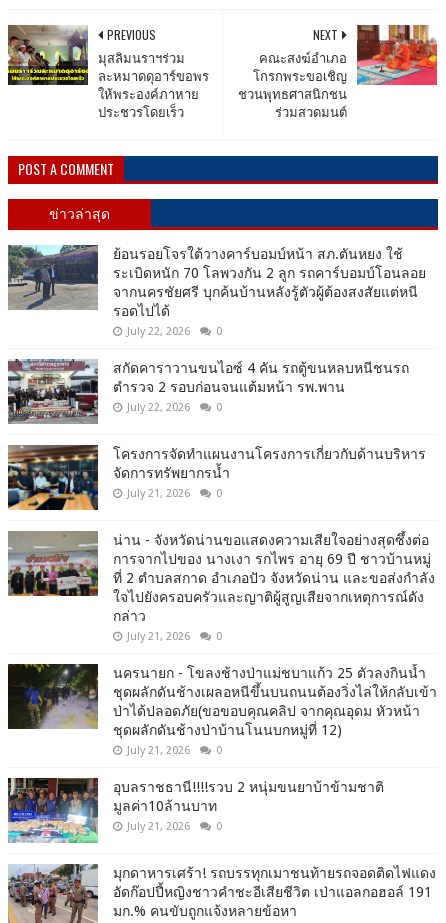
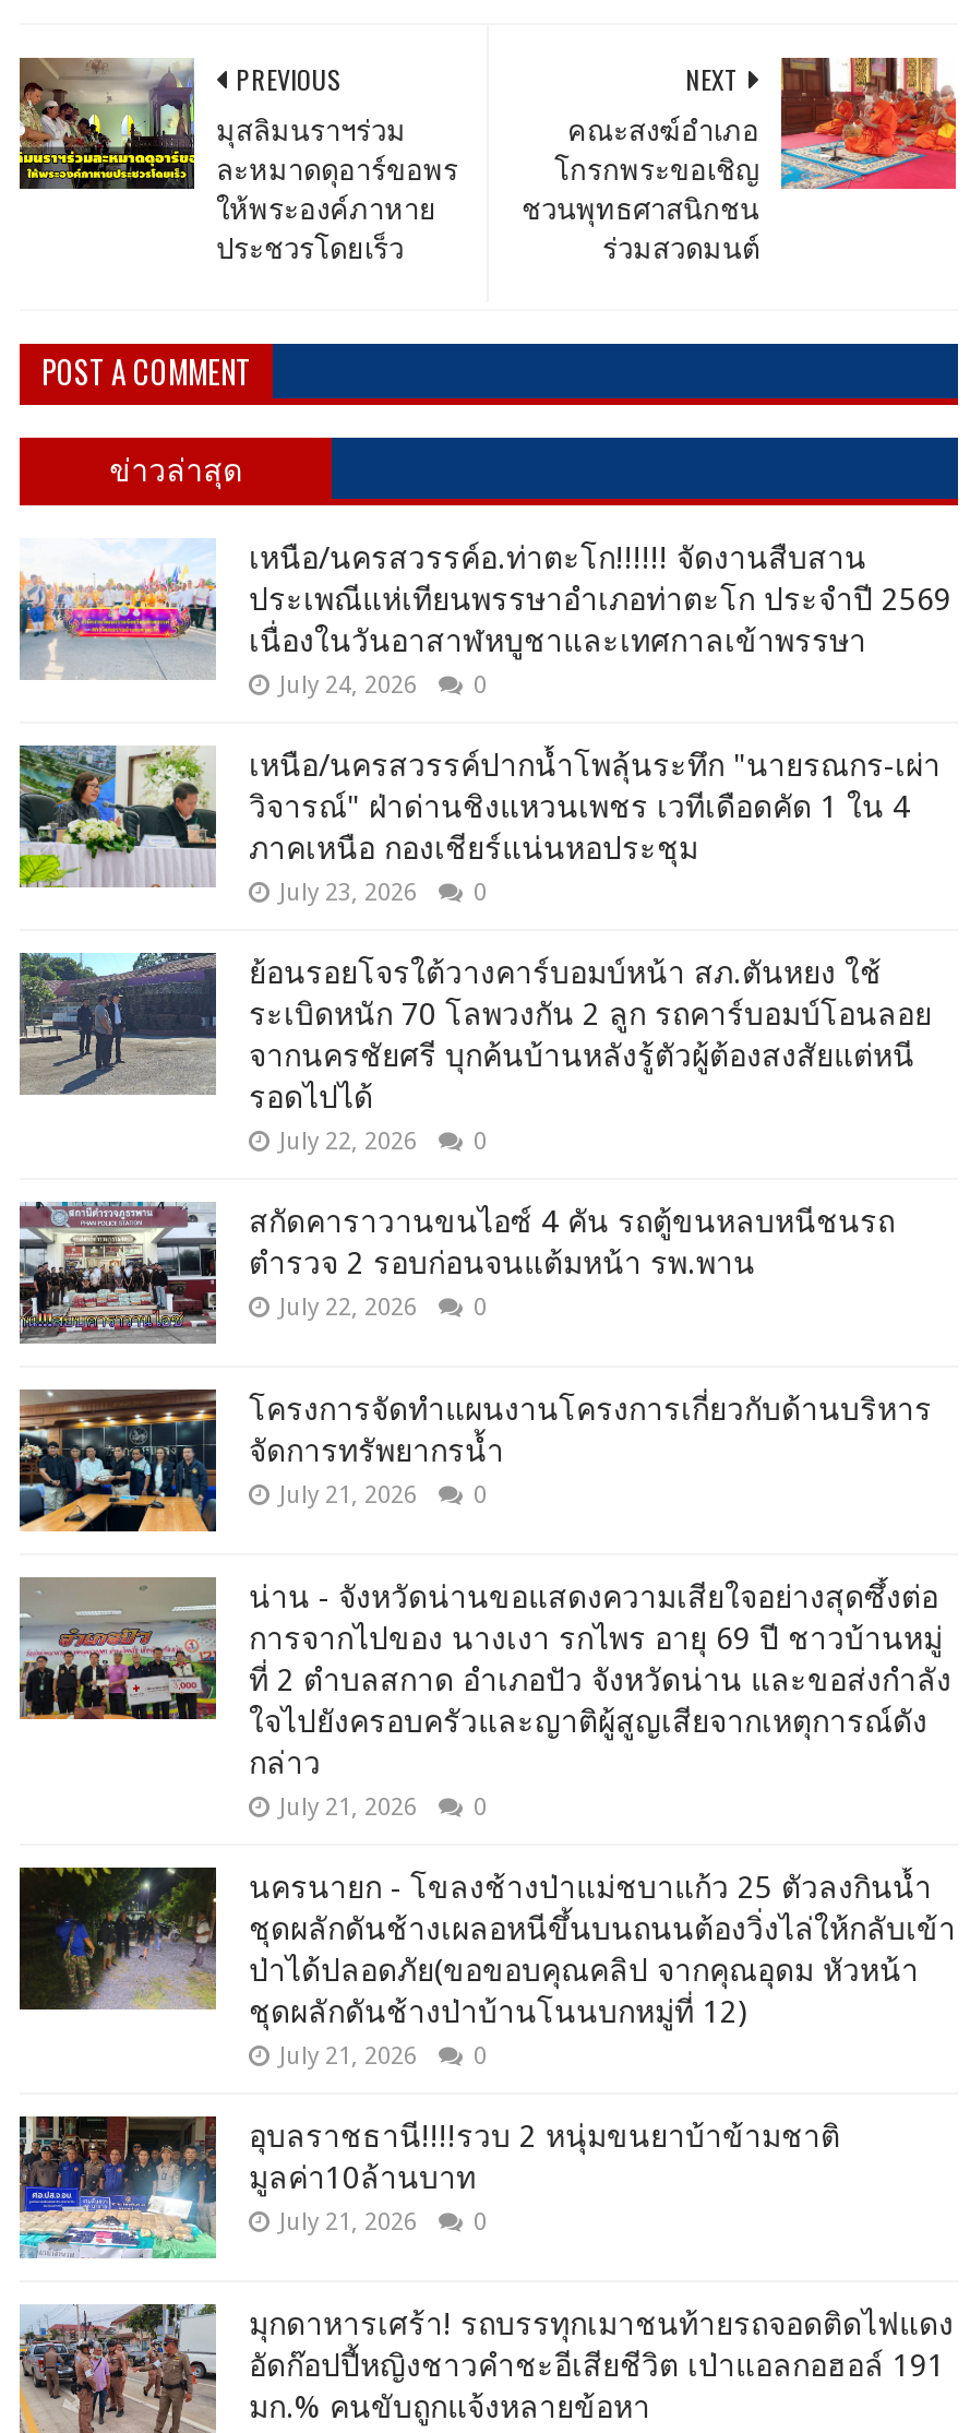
none -> [17,538,951,907] [image] | เหนือ/นครสวรรค์อ.ท่าตะโก!!!!!! จัดงานสืบสาน | ประเพณีแห่เทียนพรรษาอำเภอท่าตะโก ประจำปี 2569 | เนื่องในวันอาสาฬหบูชาและเทศกาลเข้าพรรษา | July 24, 2026 | 0 | เหนือ/นครสวรรค์ปากน้ำโพลุ้นระทึก "นายรณกร-เผ่า | วิจารณ์" ฝ่าด่านชิงแหวนเพชร เวทีเดือดคัด 1 ใน 4 | ภาคเหนือ กองเชียร์แน่นหอประชุม | July 23, 2026 | 0
none -> [17,743,218,920] [image]

